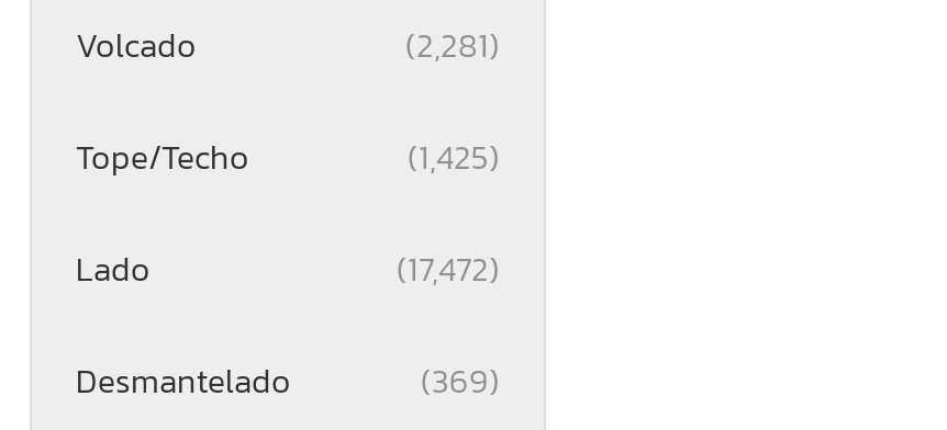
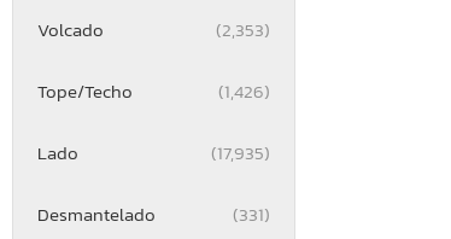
[405,19,500,69] (2,281) -> [216,15,270,43] (2,353)
[408,131,500,181] (1,425) -> [218,77,270,104] (1,426)
[397,242,500,293] (17,472) -> [211,138,270,166] (17,935)
[421,354,500,405] (369) -> [233,200,270,228] (331)

